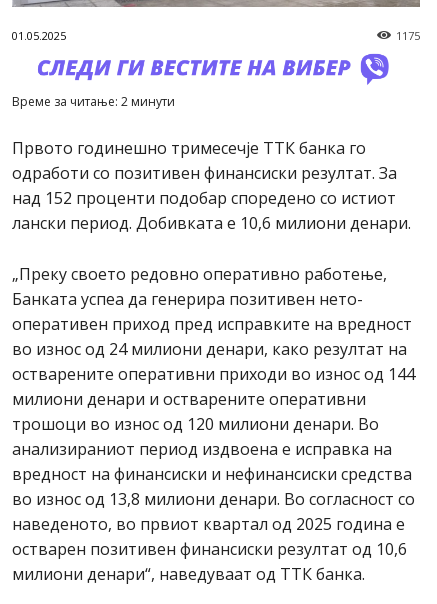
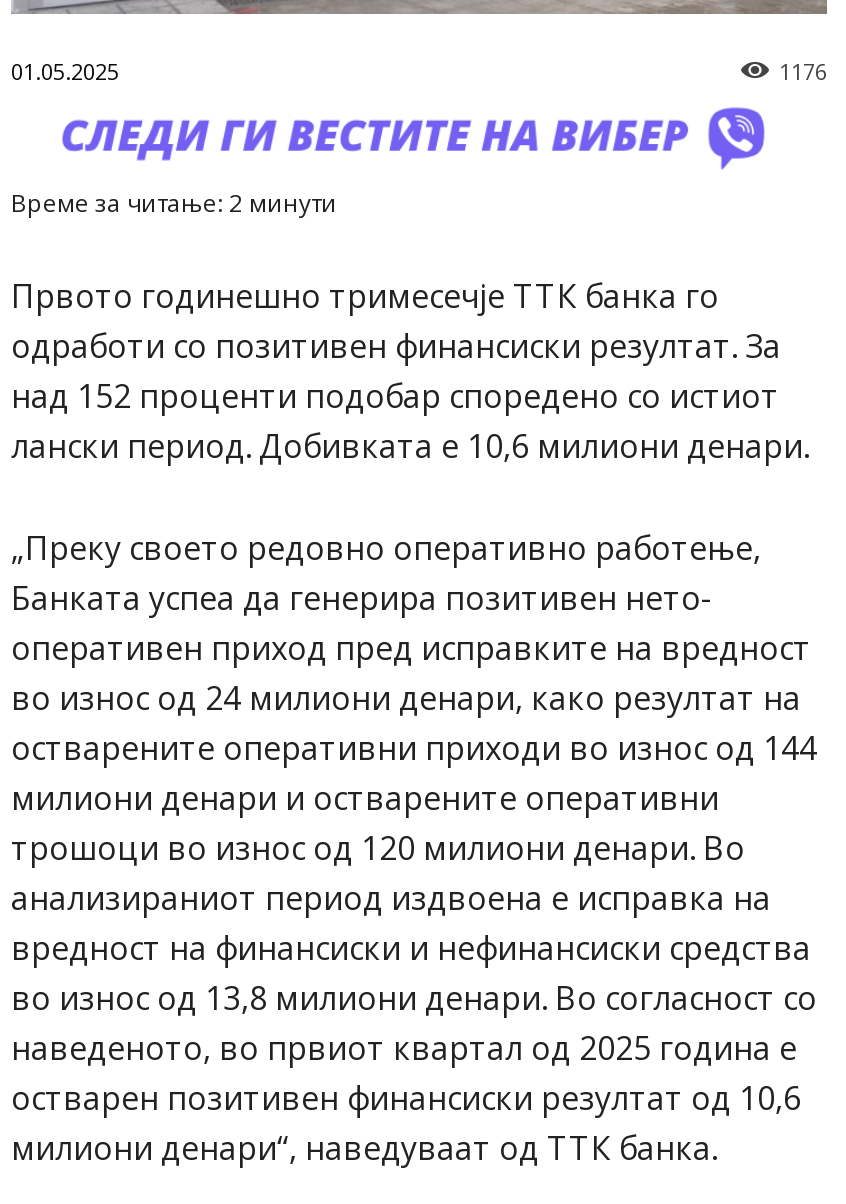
[396,28,420,43] 1175 -> [779,55,827,85] 1176

